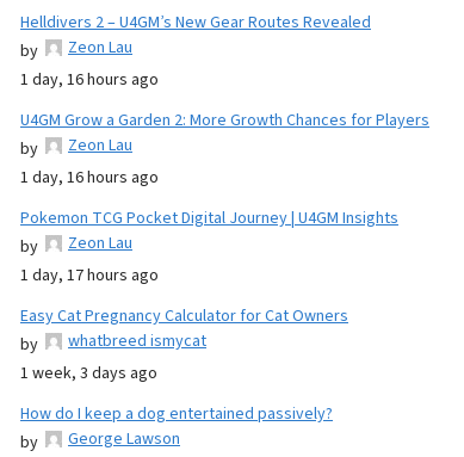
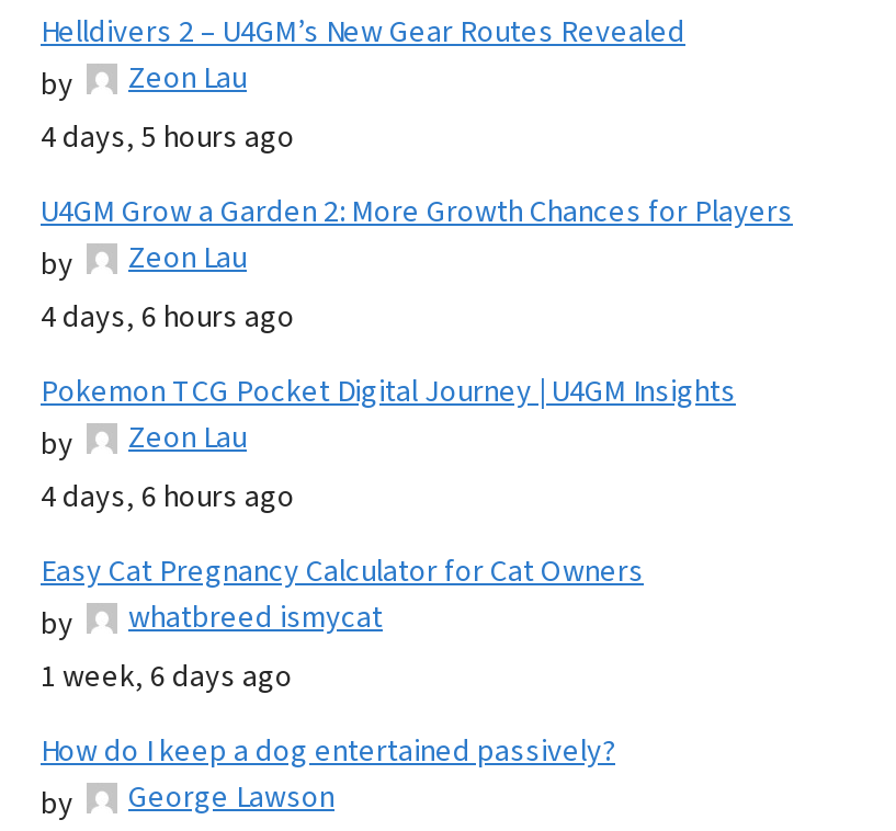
[20,68,159,92] 1 day, 16 hours ago -> [41,116,295,159] 4 days, 5 hours ago
[20,165,159,189] 1 day, 16 hours ago -> [41,295,295,339] 4 days, 6 hours ago
[20,263,159,287] 1 day, 17 hours ago -> [41,475,295,519] 4 days, 6 hours ago
[20,361,157,385] 1 week, 3 days ago -> [41,655,293,699] 1 week, 6 days ago

